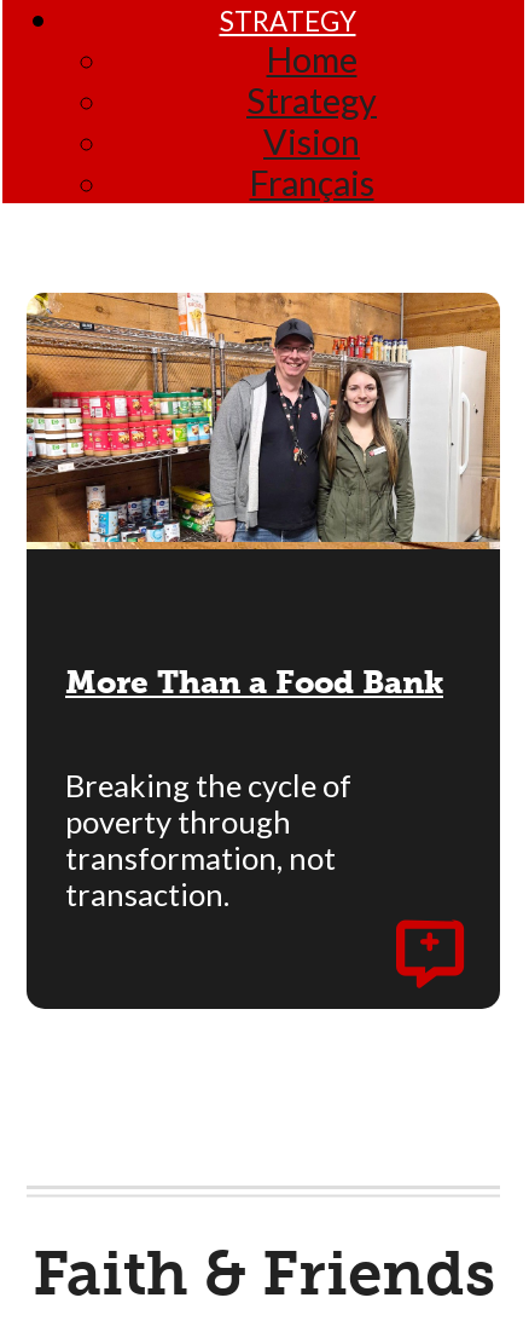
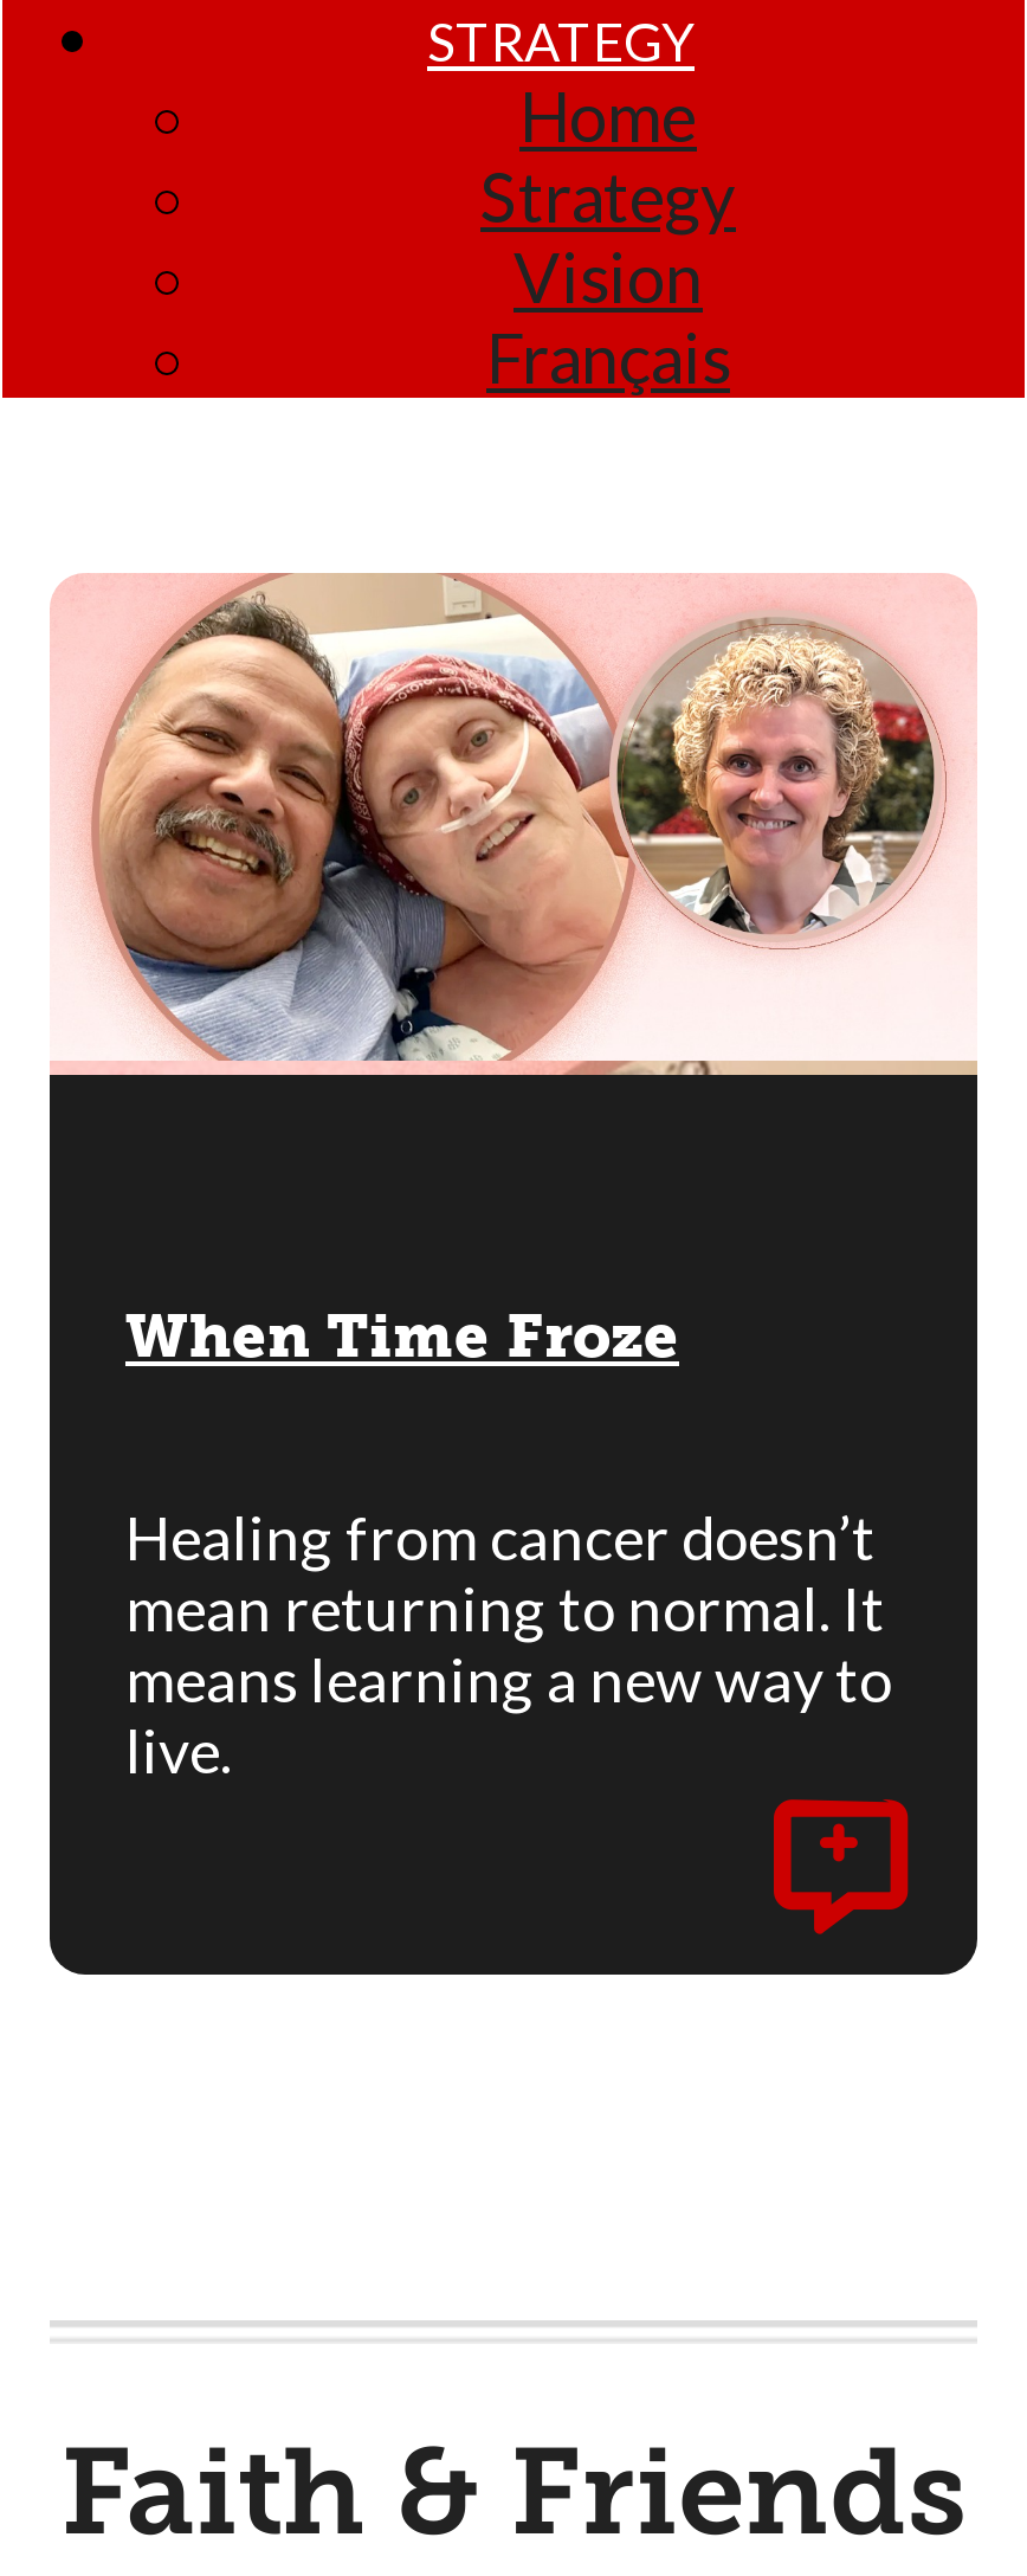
[25,292,501,550] [image] -> [50,573,977,1077] [image]
[65,664,443,702] More Than a Food Bank -> [125,1300,679,1373] When Time Froze
[65,767,351,912] Breaking the cycle of | poverty through | transformation, not | transaction. -> [125,1501,892,1785] Healing from cancer doesn’t | mean returning to normal. It | means learning a new way to | live.

